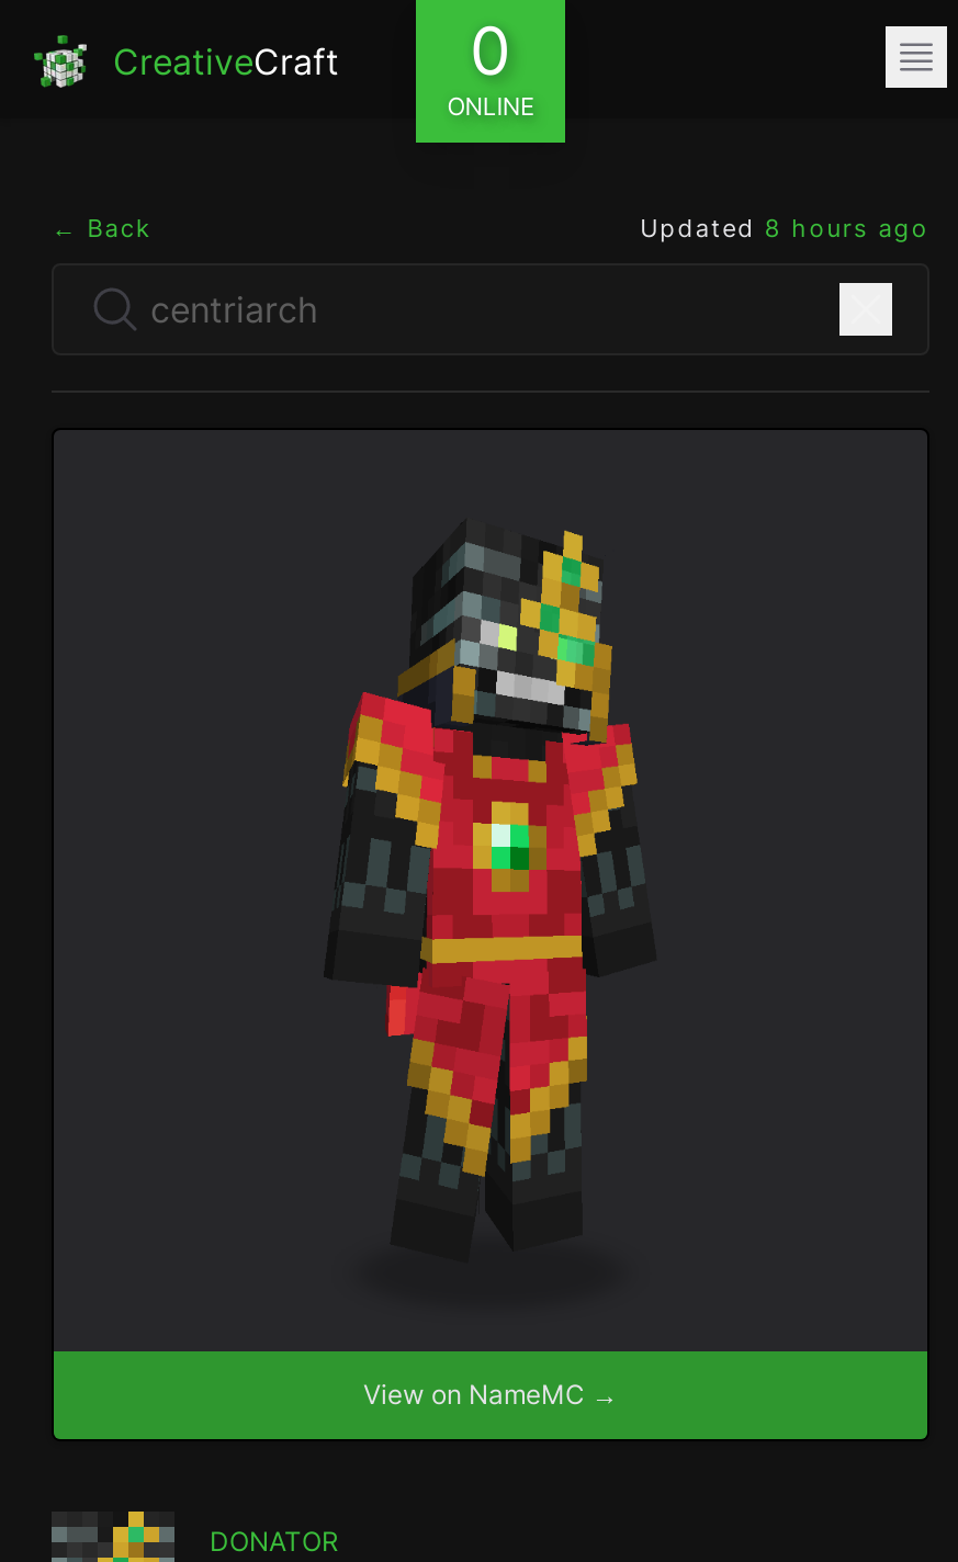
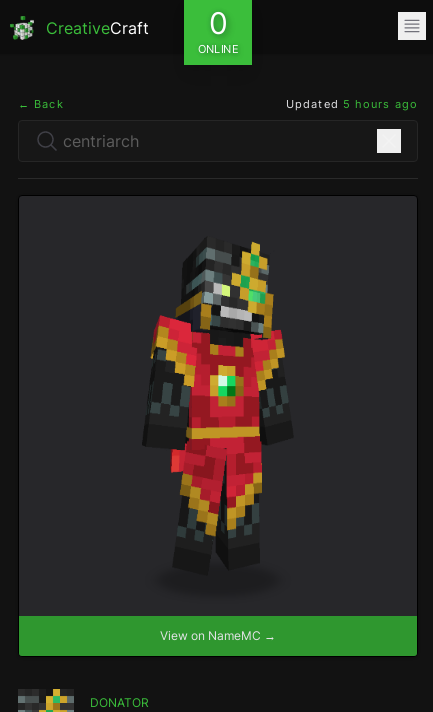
[640,213,929,244] Updated 8 hours ago -> [286,97,418,111] Updated 5 hours ago

